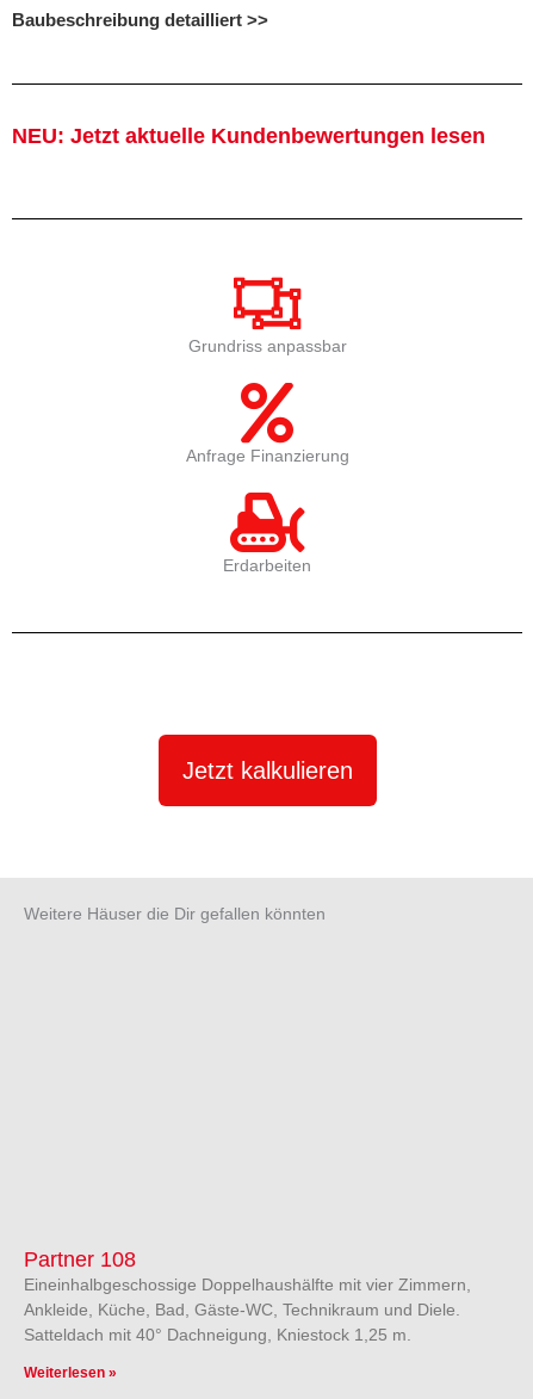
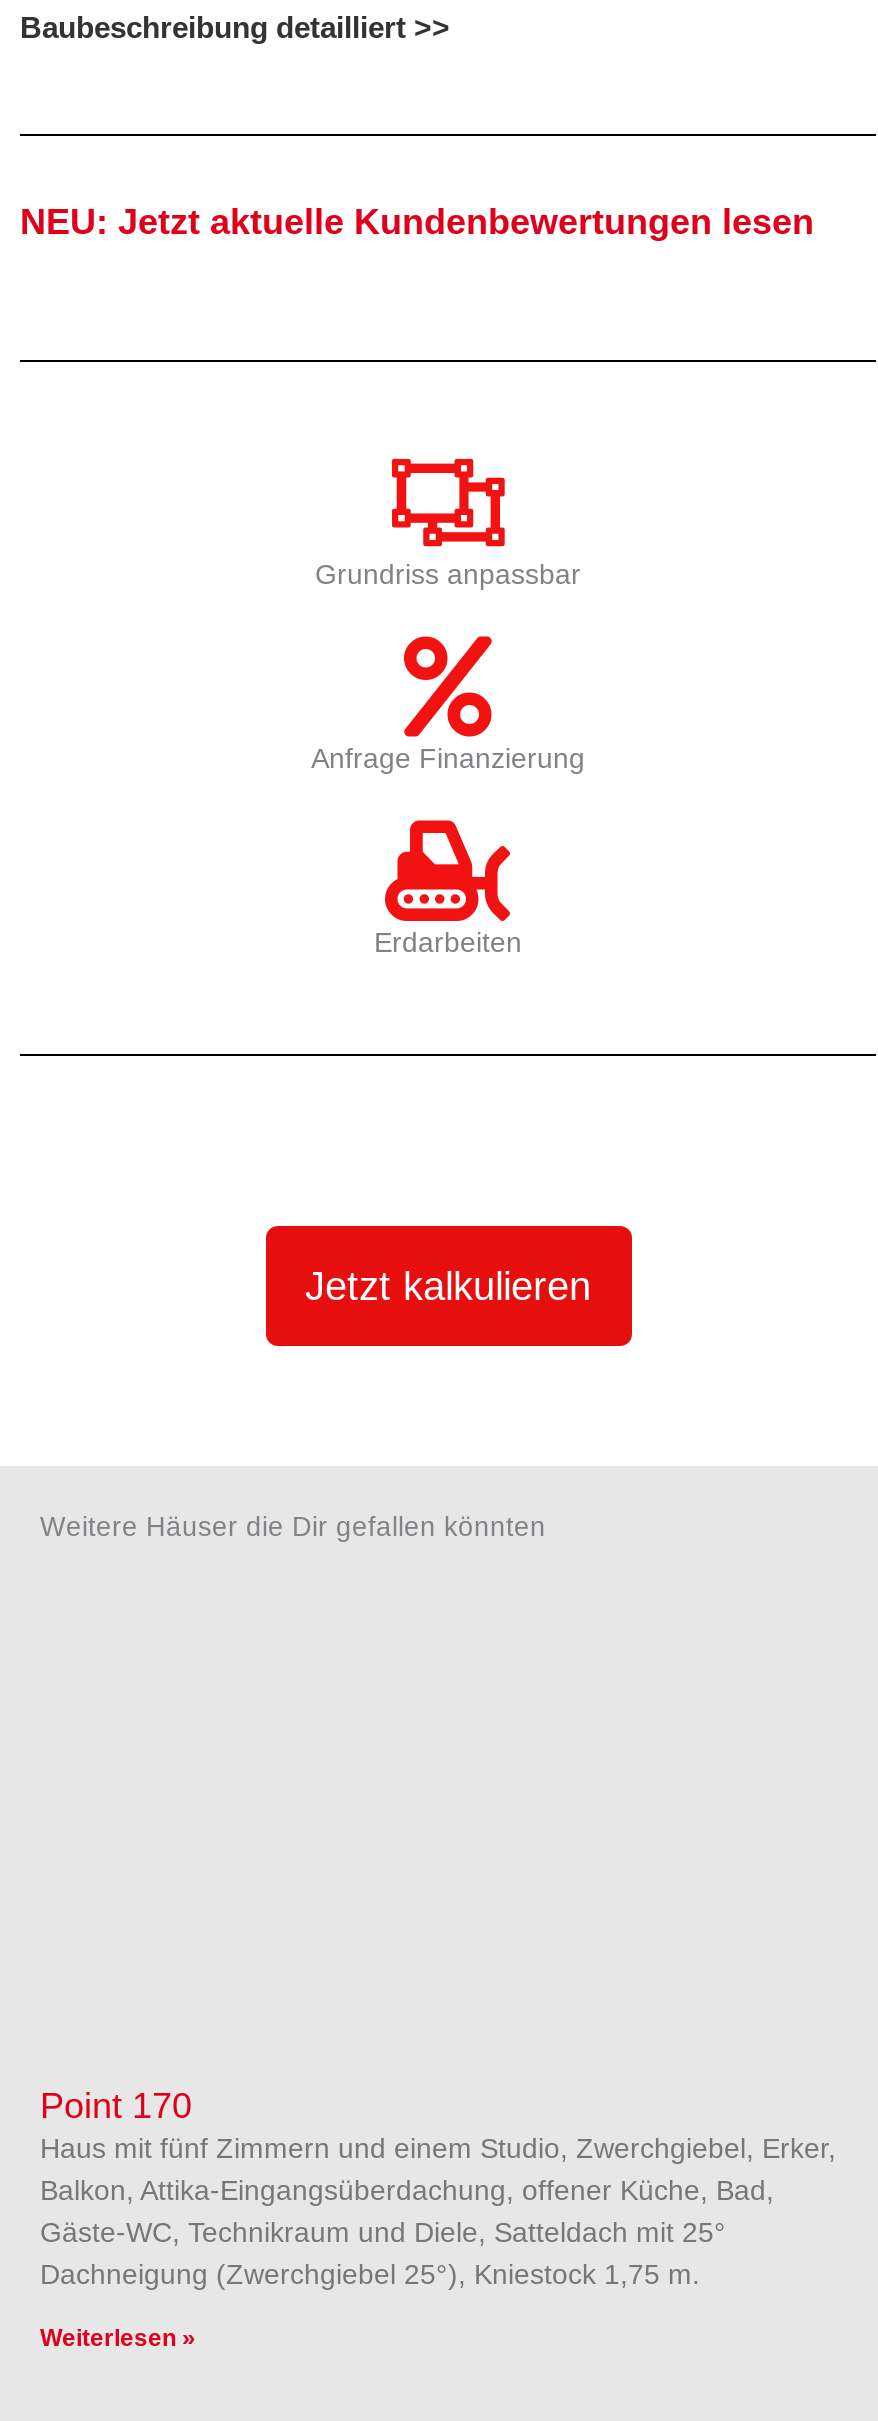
[24,1248,471,1345] Partner 108 | Eineinhalbgeschossige Doppelhaushälfte mit vier Zimmern, | Ankleide, Küche, Bad, Gäste-WC, Technikraum und Diele. | Satteldach mit 40° Dachneigung, Kniestock 1,25 m. -> [40,2087,836,2291] Point 170 | Haus mit fünf Zimmern und einem Studio, Zwerchgiebel, Erker, | Balkon, Attika-Eingangsüberdachung, offener Küche, Bad, | Gäste-WC, Technikraum und Diele, Satteldach mit 25° | Dachneigung (Zwerchgiebel 25°), Kniestock 1,75 m.

